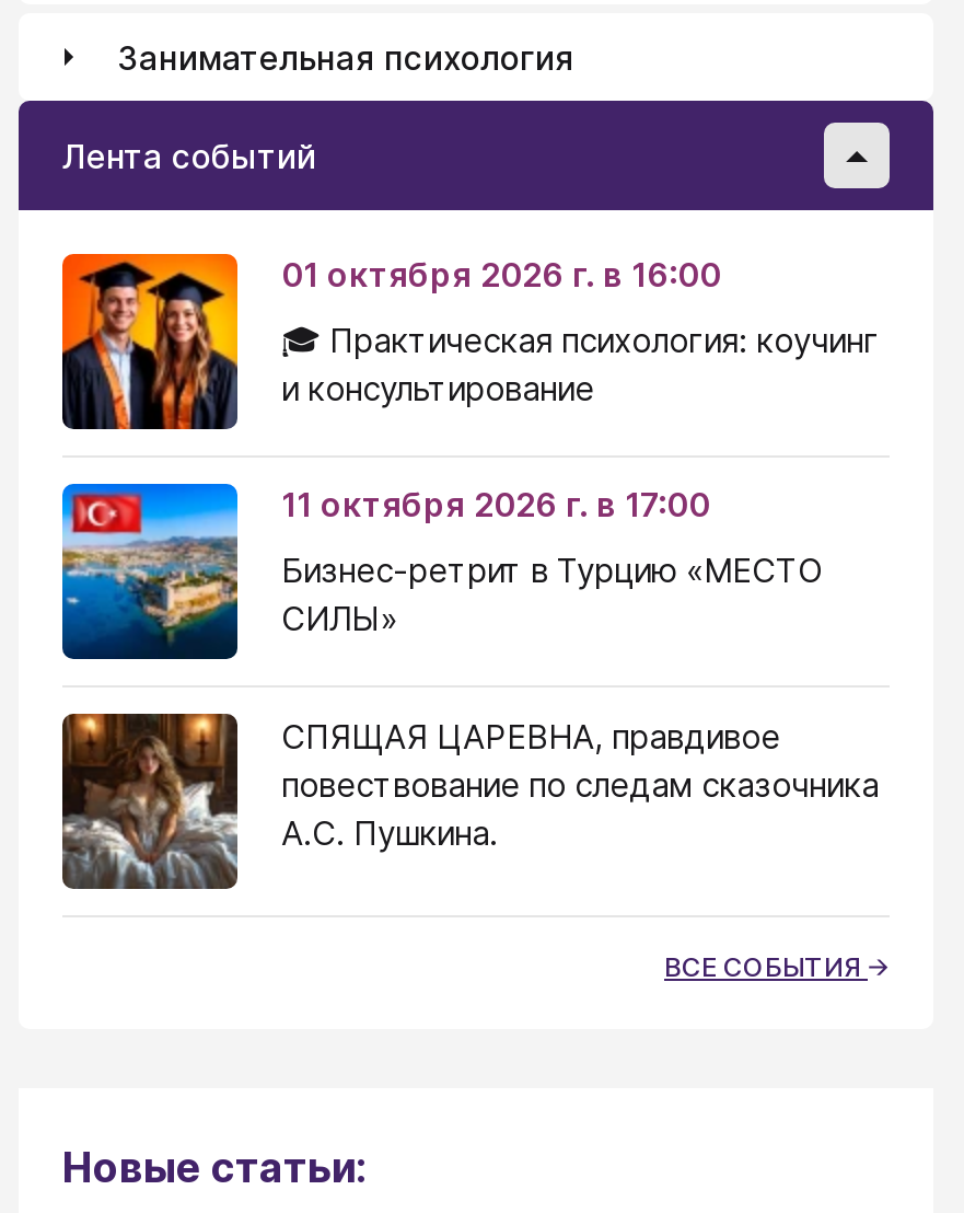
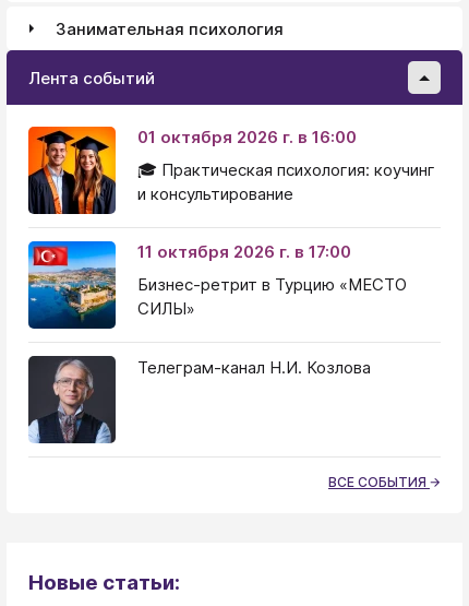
[60,712,879,891] [image] | СПЯЩАЯ ЦАРЕВНА, правдивое | повествование по следам сказочника | А.С. Пушкина. -> [28,355,371,444] [image] | Телеграм-канал Н.И. Козлова

